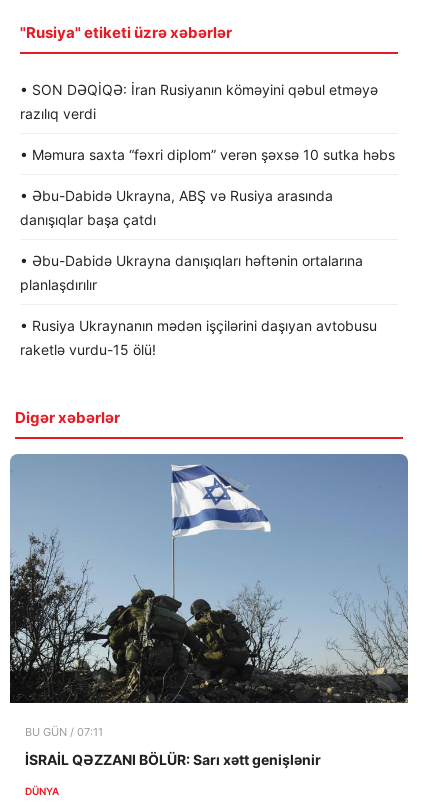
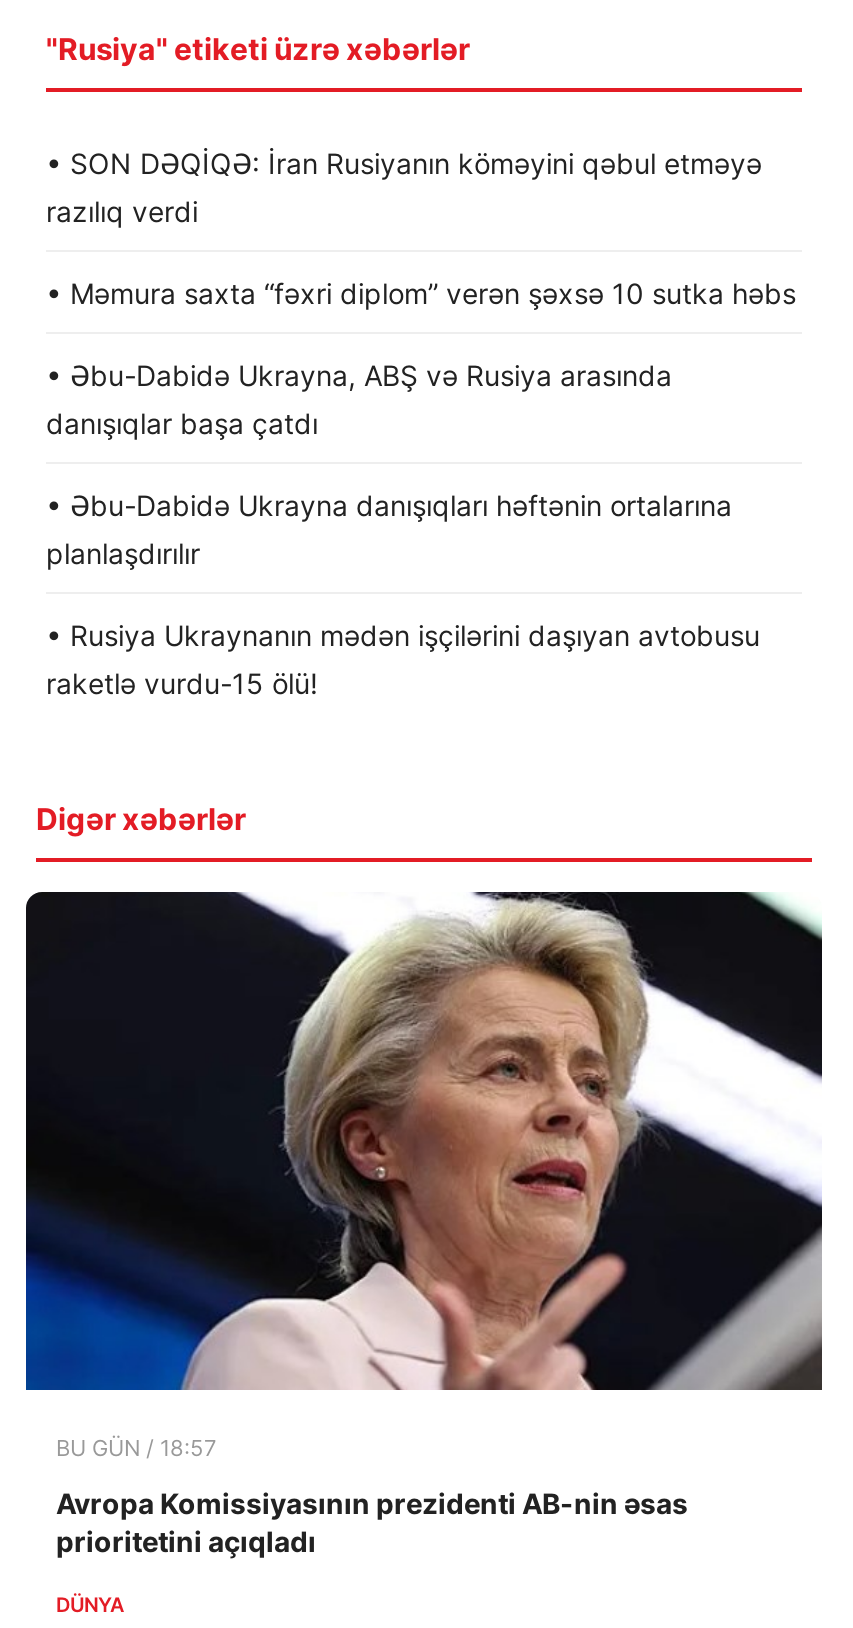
[9,453,409,739] [image] | BU GÜN / 07:11 -> [24,890,824,1461] [image] | BU GÜN / 18:57
[25,751,321,768] İSRAİL QƏZZANI BÖLÜR: Sarı xətt genişlənir -> [56,1485,688,1557] Avropa Komissiyasının prezidenti AB-nin əsas | prioritetini açıqladı

